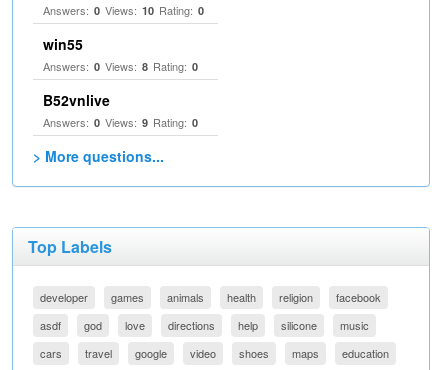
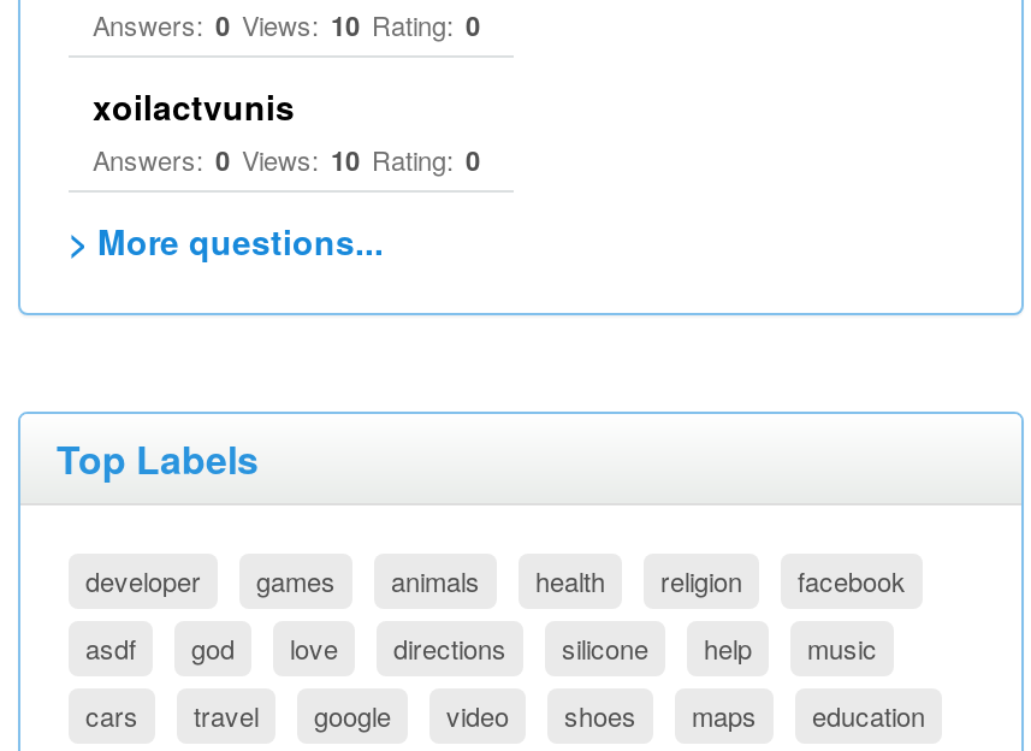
[43,34,198,130] win55 | Answers: 0 Views: 8 Rating: 0 | B52vnlive | Answers: 0 Views: 9 Rating: 0 -> [93,82,480,178] xoilactvunis | Answers: 0 Views: 10 Rating: 0
moved [281,317,317,333] -> [562,628,648,667]: silicone

